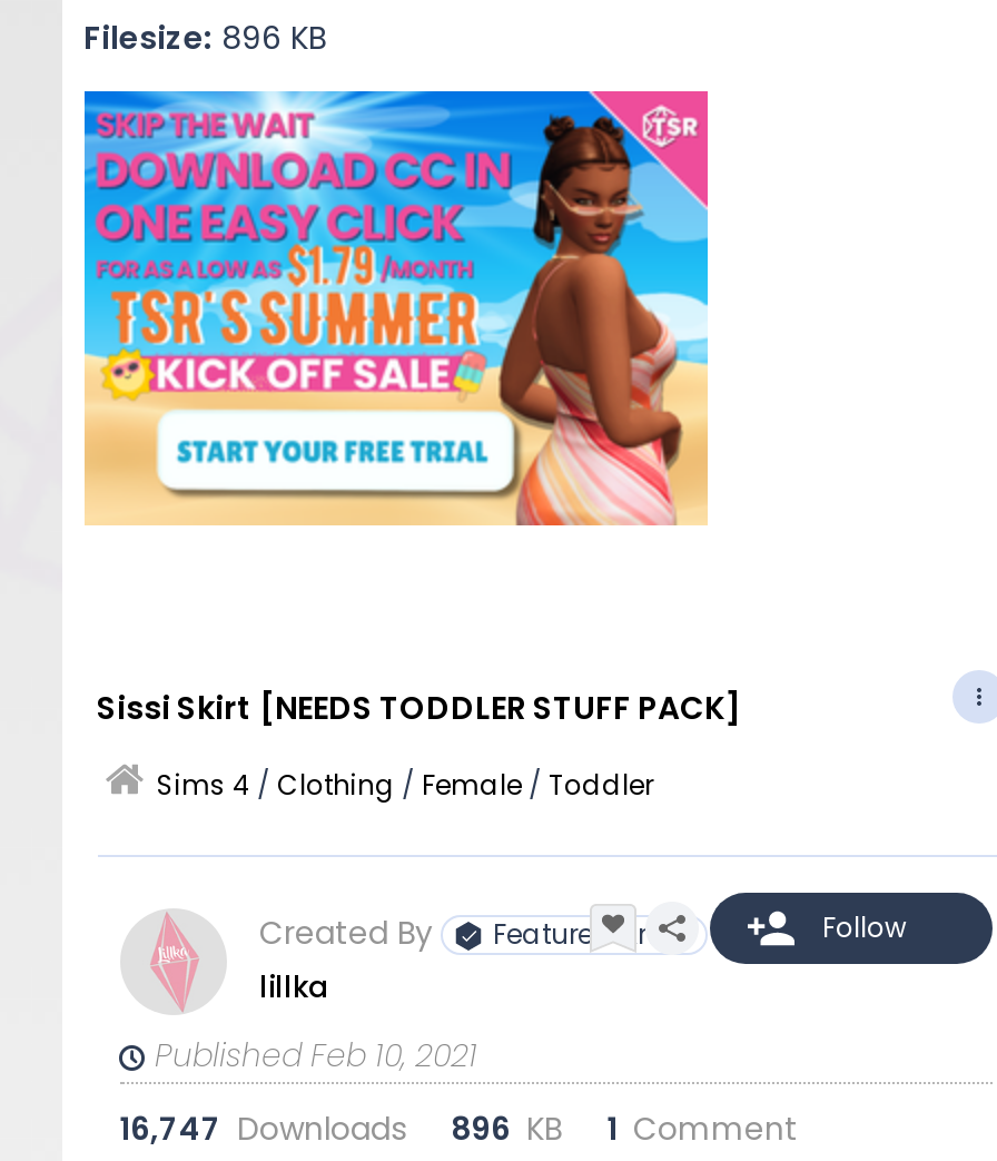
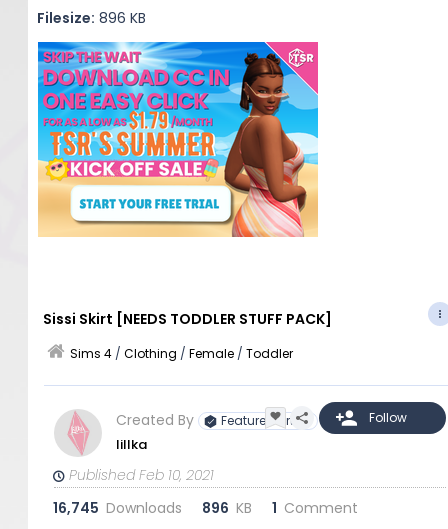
[119,1106,798,1151] 16,747 Downloads 896 KB 1 Comment -> [53,498,358,518] 16,745 Downloads 896 KB 1 Comment

